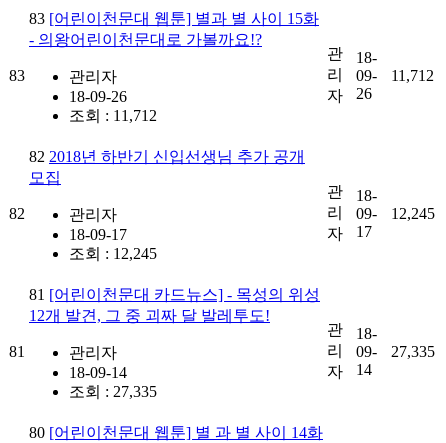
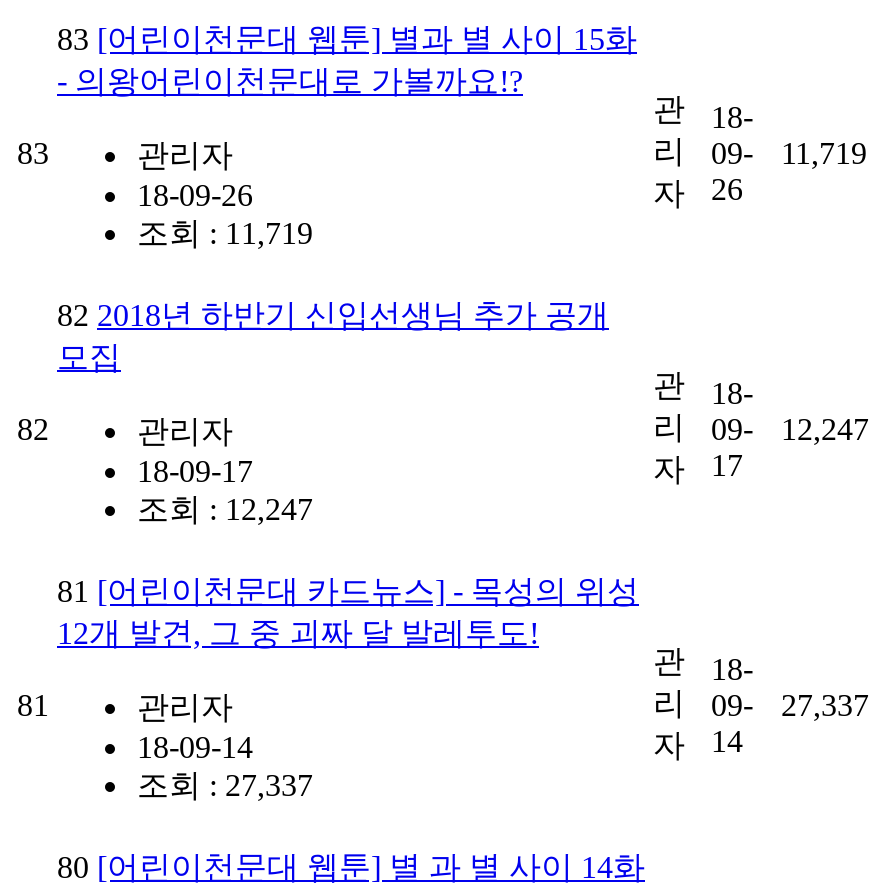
[327,66,434,84] 리 09- 11,712 -> [653,134,867,170] 리 09- 11,719
[69,107,157,124] 조회 : 11,712 -> [137,216,313,250] 조회 : 11,719
[327,204,435,222] 리 09- 12,245 -> [653,410,869,446] 리 09- 12,247
[69,245,157,262] 조회 : 12,245 -> [137,492,313,526] 조회 : 12,247
[327,342,435,360] 리 09- 27,335 -> [653,686,869,722] 리 09- 27,337
[69,383,157,400] 조회 : 27,335 -> [137,768,313,802] 조회 : 27,337

